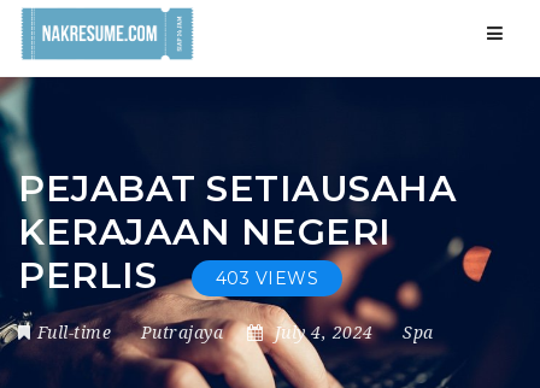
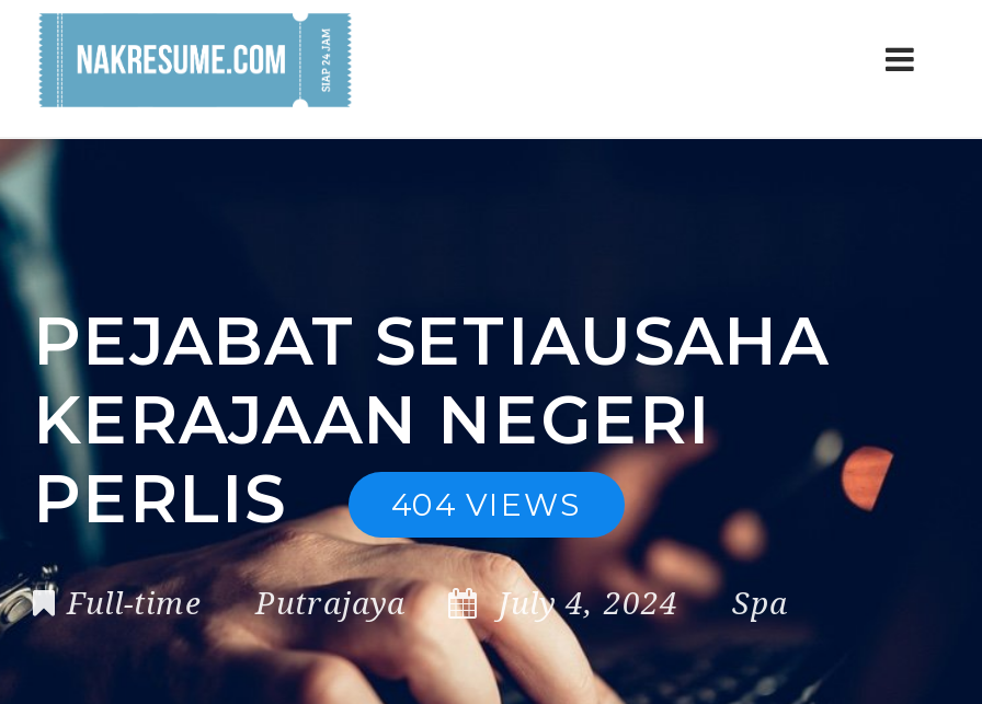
[215,268,318,289] 403 VIEWS -> [391,485,581,524] 404 VIEWS

